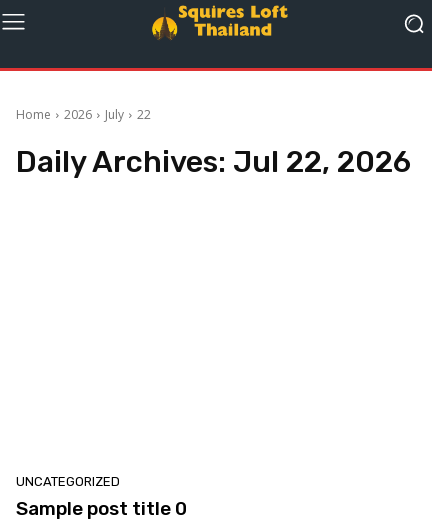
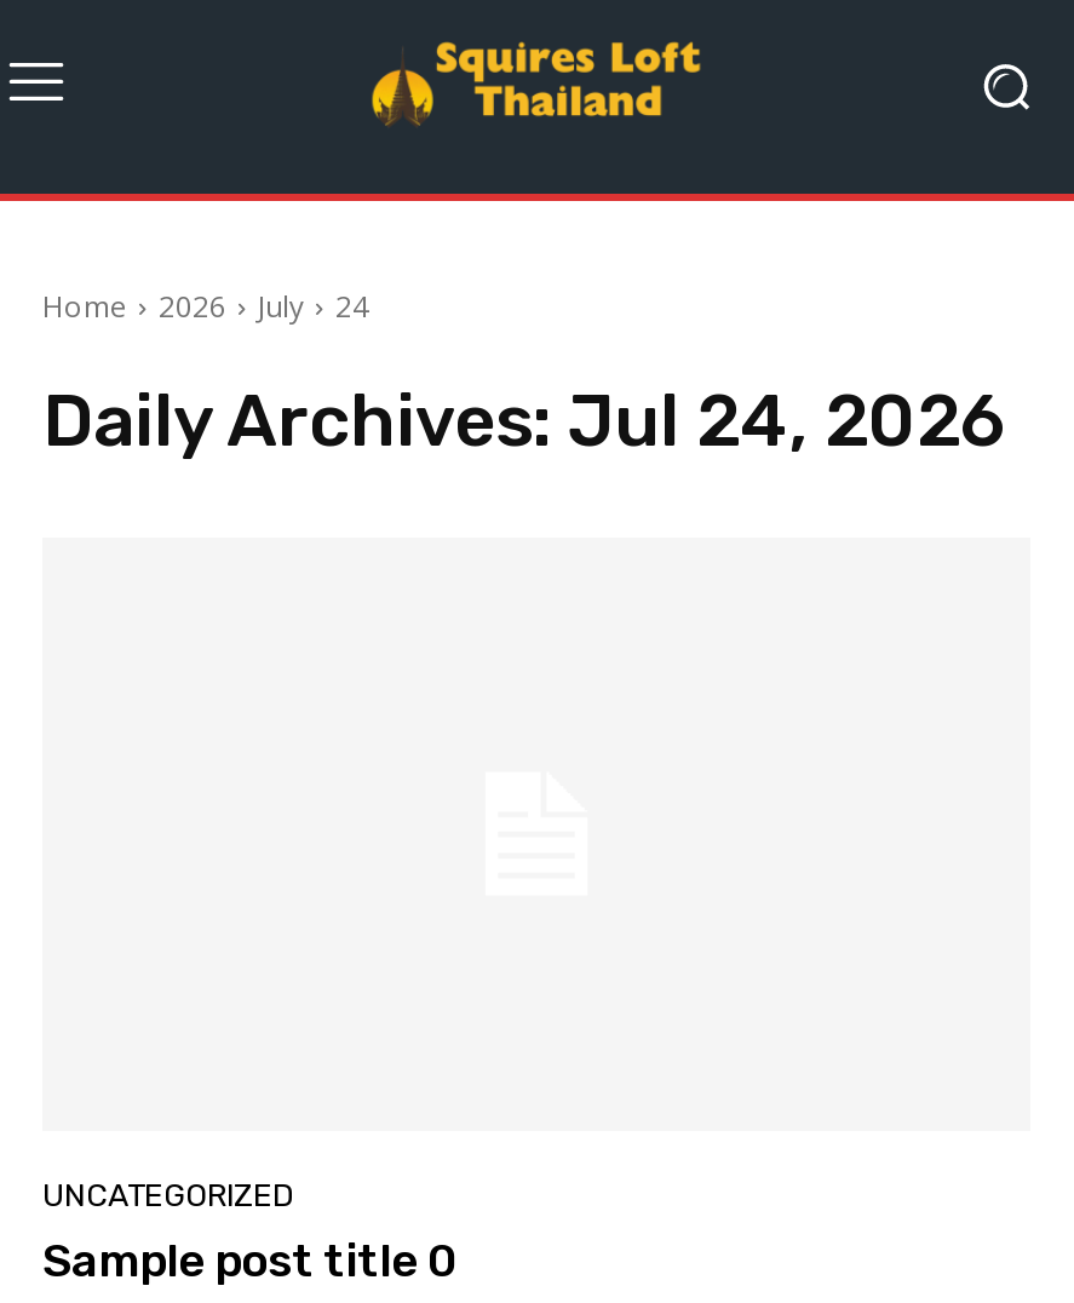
[16,106,151,123] Home 2026 July 22 -> [42,286,369,327] Home 2026 July 24
[16,144,411,180] Daily Archives: Jul 22, 2026 -> [42,378,1004,465] Daily Archives: Jul 24, 2026

